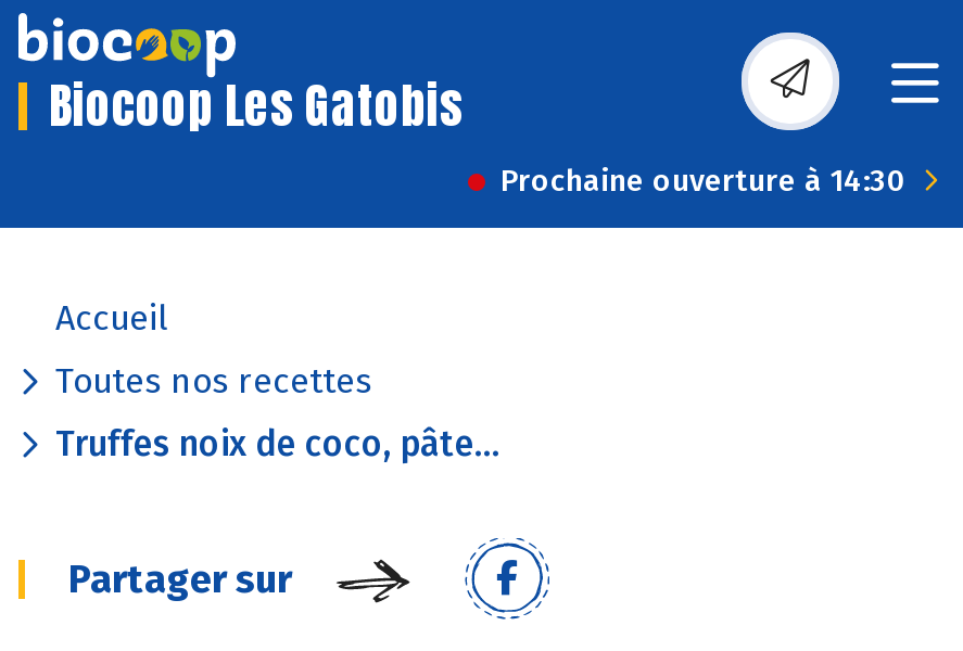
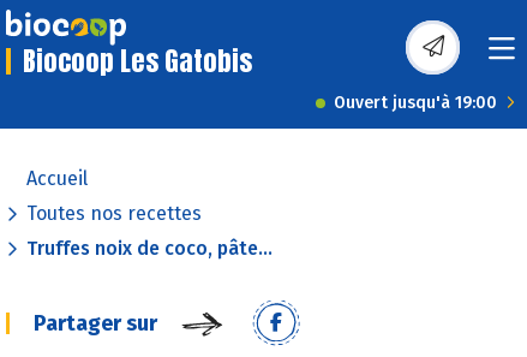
[500,163,907,200] Prochaine ouverture à 14:30 -> [334,93,497,113] Ouvert jusqu'à 19:00

